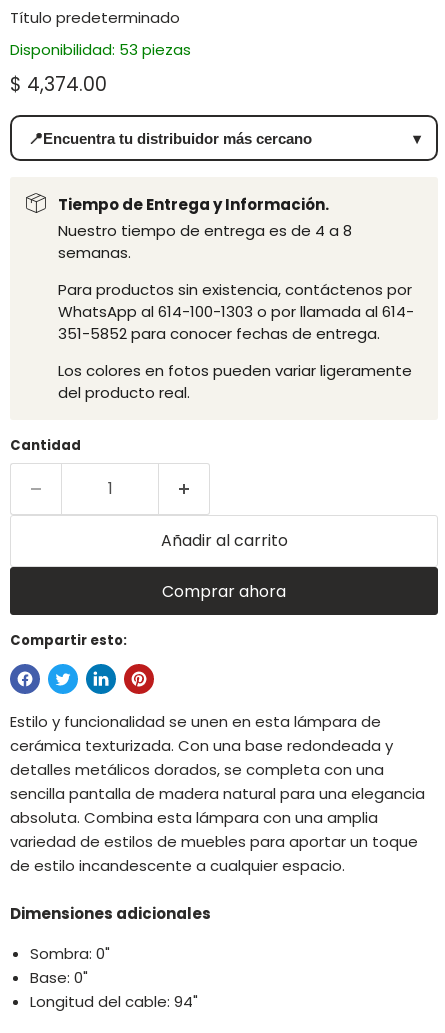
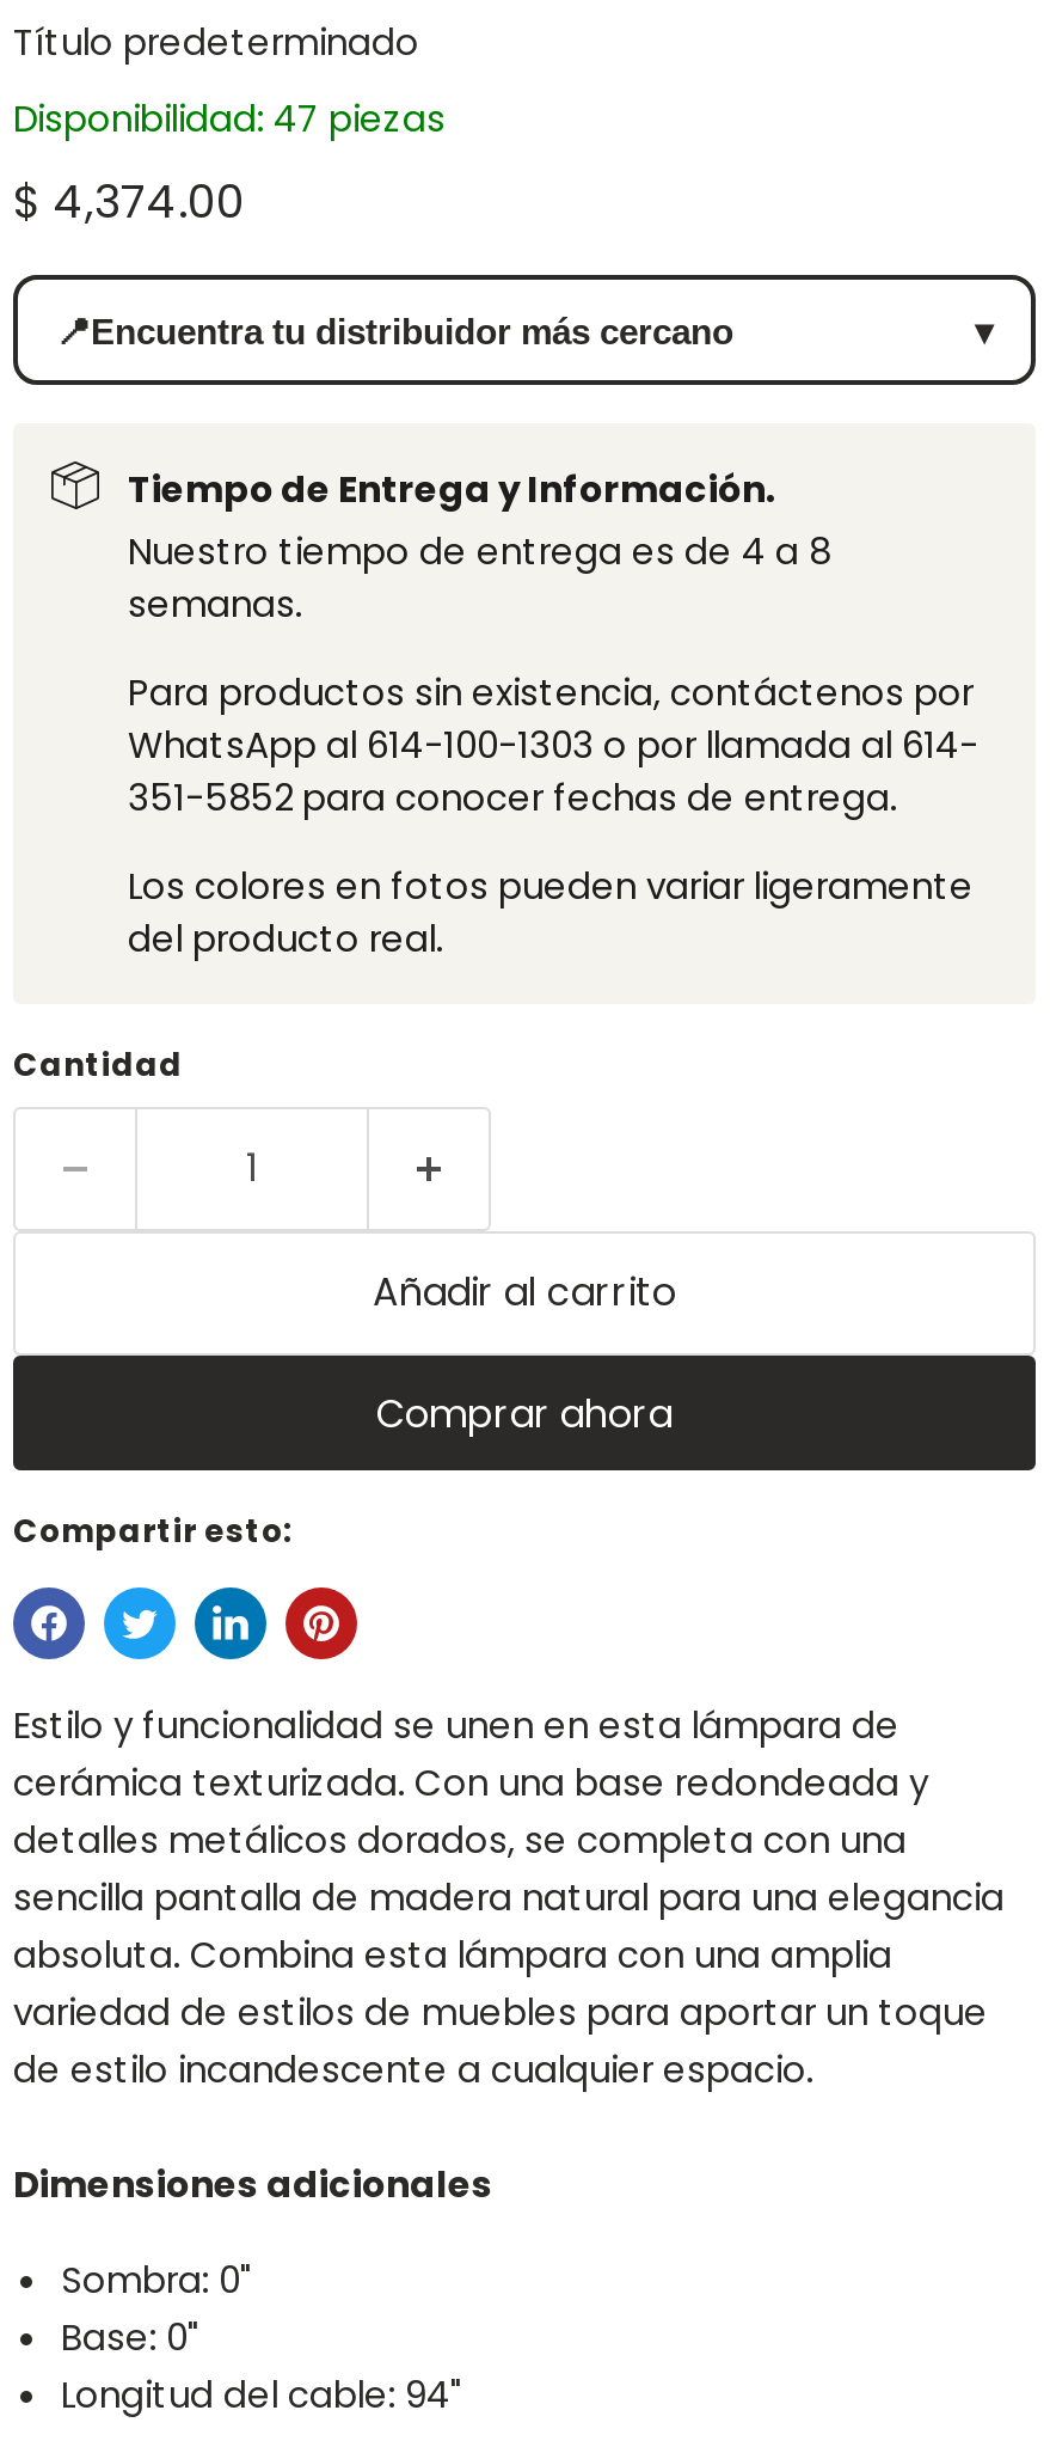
[10,39,191,60] Disponibilidad: 53 piezas -> [13,94,446,144] Disponibilidad: 47 piezas

